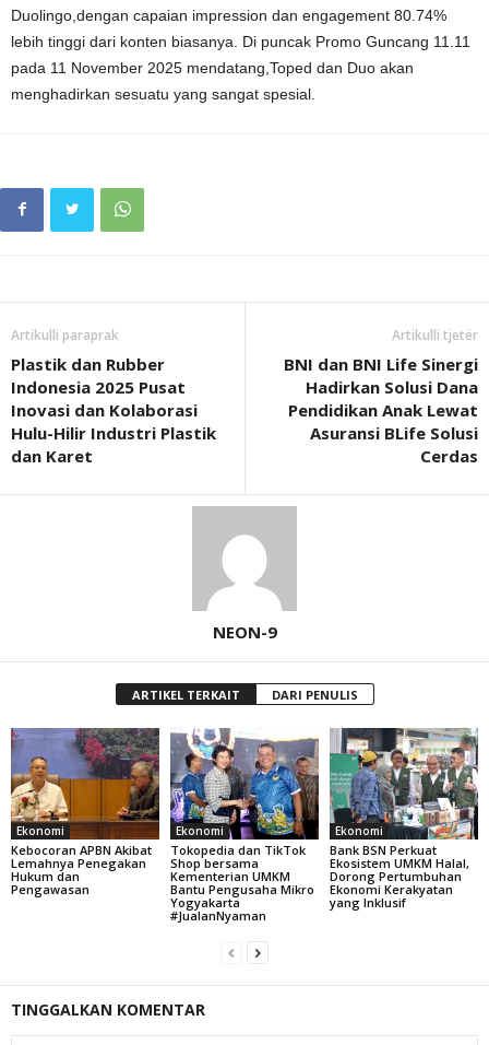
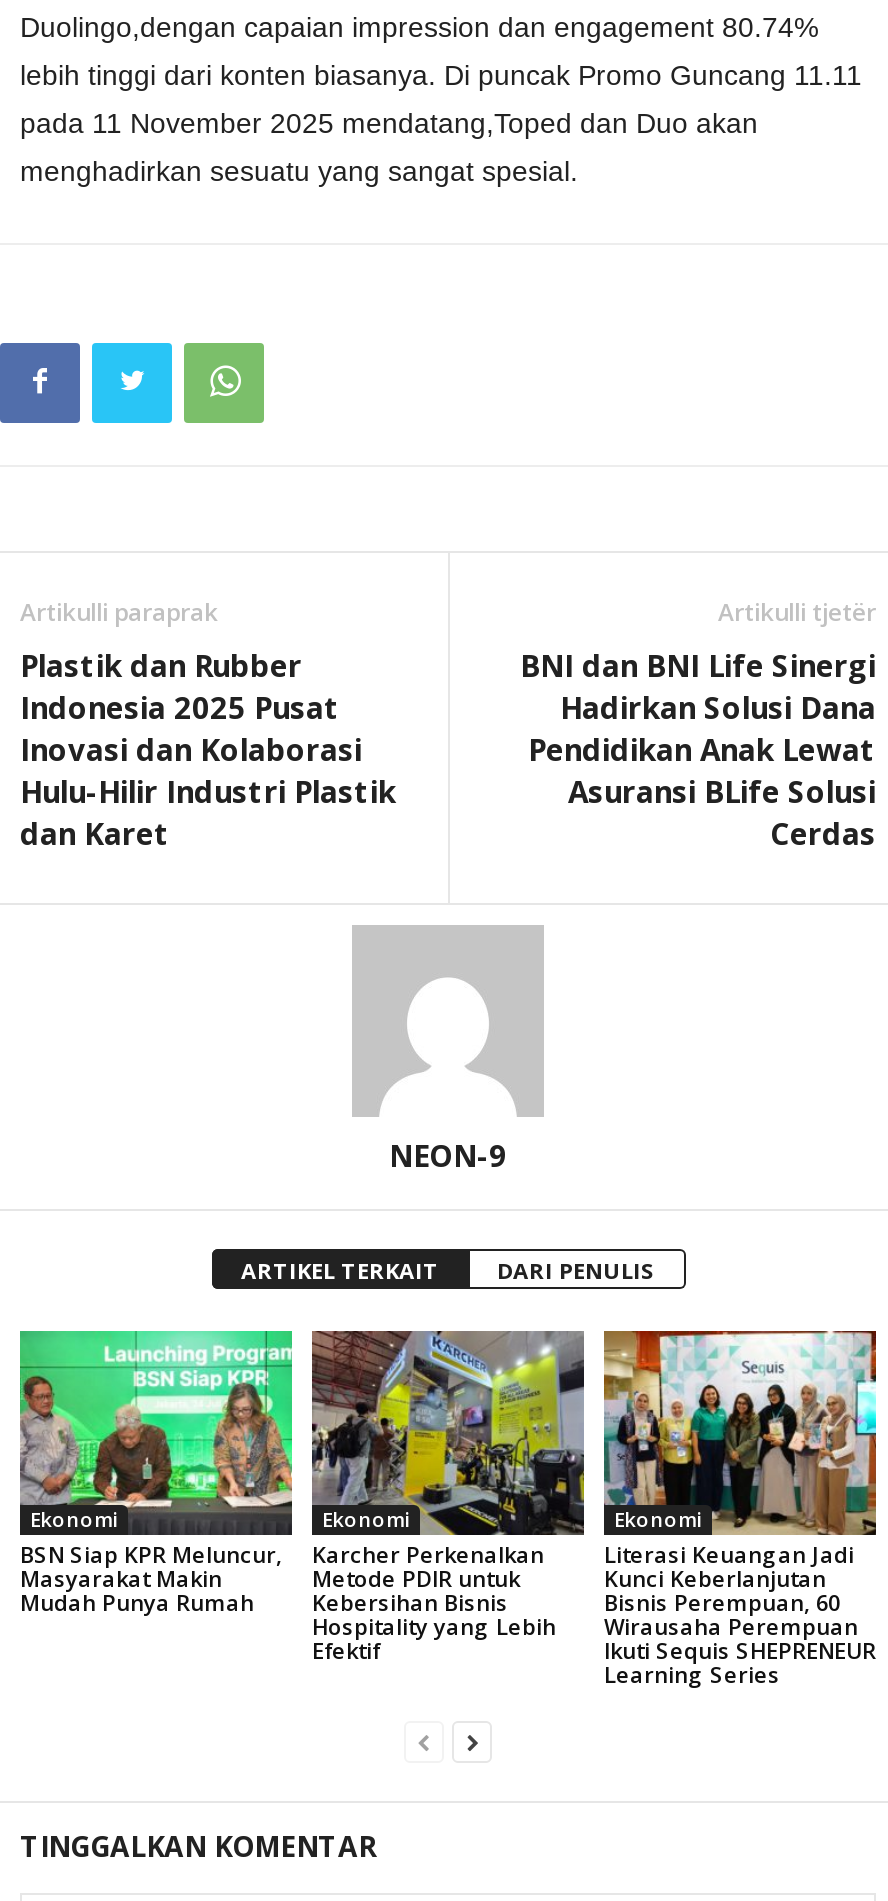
[10,727,160,897] [image] | Kebocoran APBN Akibat | Lemahnya Penegakan | Hukum dan | Pengawasan -> [18,1328,294,1616] [image] | BSN Siap KPR Meluncur, | Masyarakat Makin | Mudah Punya Rumah
[169,728,320,924] [image] | Tokopedia dan TikTok | Shop bersama | Kementerian UMKM | Bantu Pengusaha Mikro | Yogyakarta | #JualanNyaman -> [310,1328,586,1664] [image] | Karcher Perkenalkan | Metode PDIR untuk | Kebersihan Bisnis | Hospitality yang Lebih | Efektif
[329,727,479,911] [image] | Bank BSN Perkuat | Ekosistem UMKM Halal, | Dorong Pertumbuhan | Ekonomi Kerakyatan | yang Inklusif -> [602,1328,878,1688] [image] | Literasi Keuangan Jadi | Kunci Keberlanjutan | Bisnis Perempuan, 60 | Wirausaha Perempuan | Ikuti Sequis SHEPRENEUR | Learning Series

